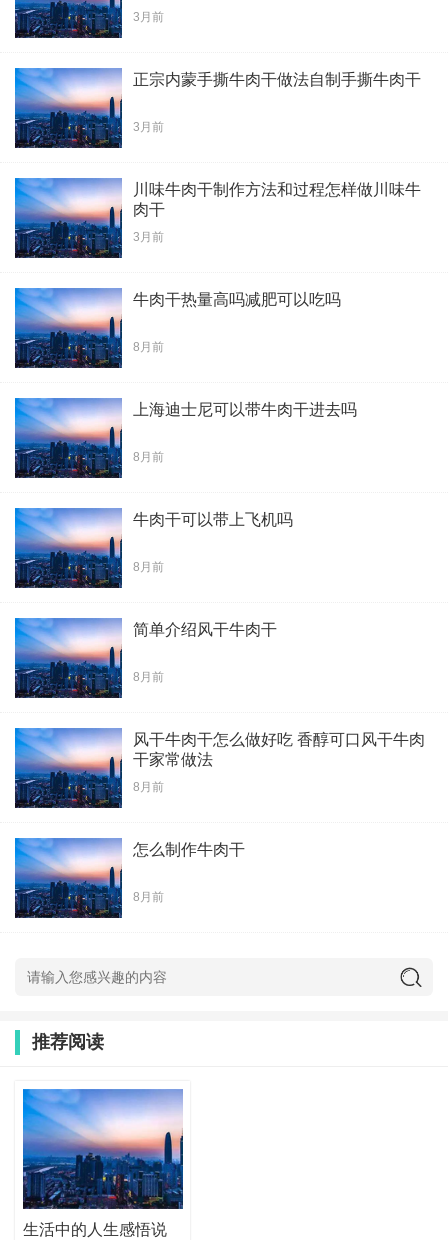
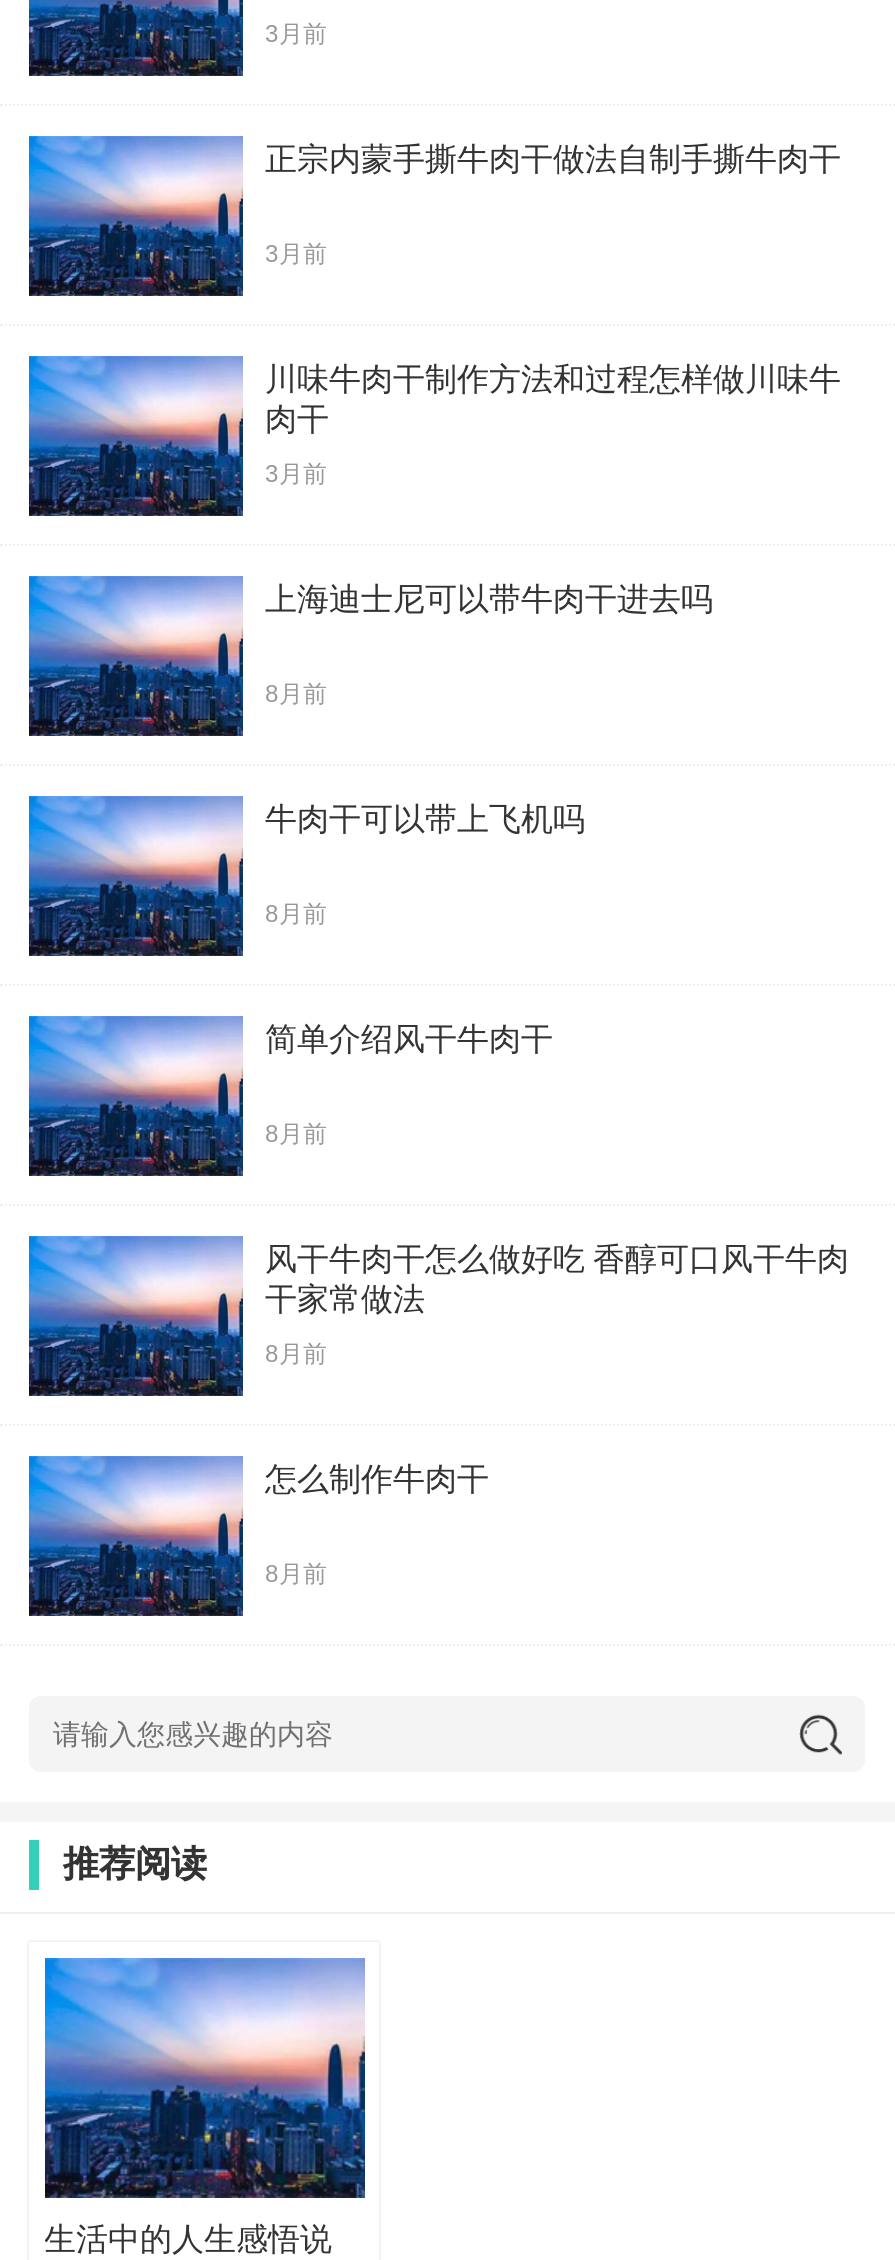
[133,290,341,353] 牛肉干热量高吗减肥可以吃吗 | 8月前 -> none

